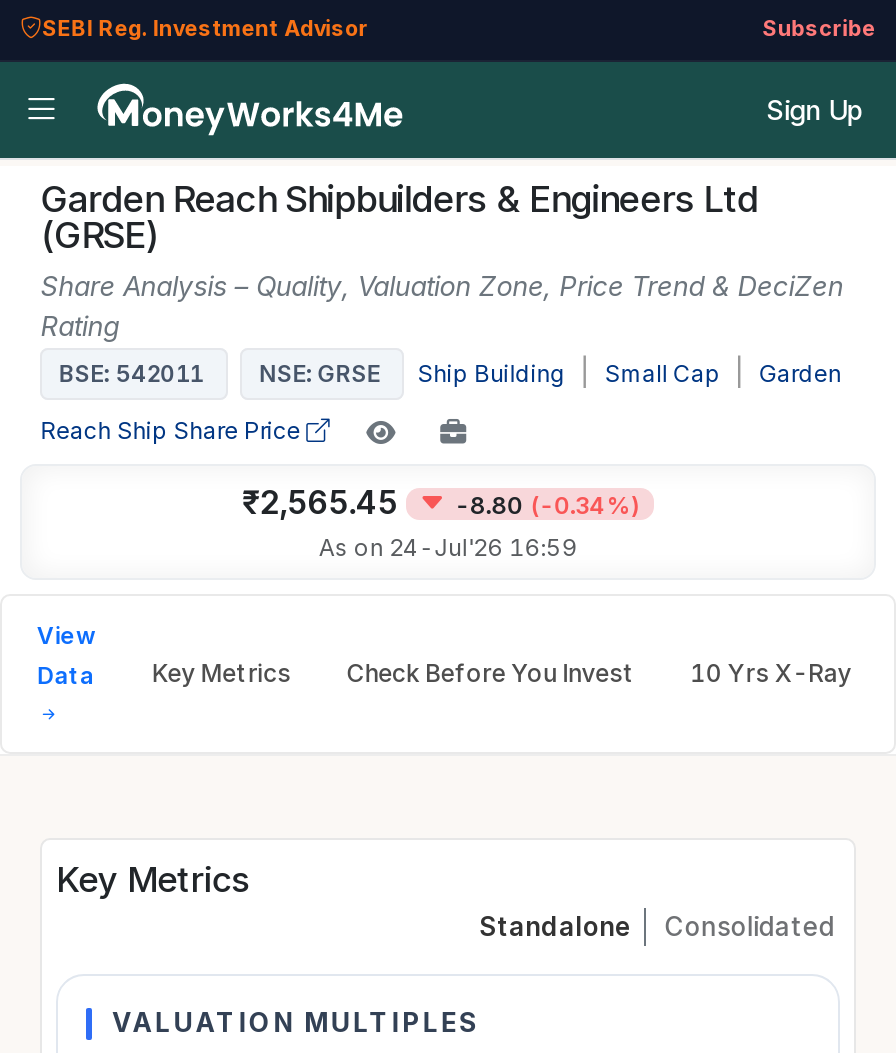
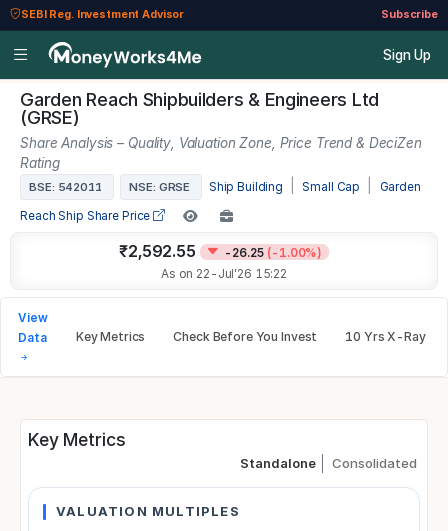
[242,481,405,521] ₹2,565.45 -> [119,240,200,260] ₹2,592.55
[454,491,641,519] -8.80 (-0.34%) -> [224,245,322,259] -26.25 (-1.00%)
[319,534,577,562] As on 24-Jul'26 16:59 -> [161,267,287,281] As on 22-Jul'26 15:22

